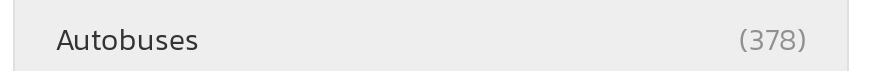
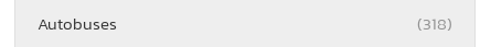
[739,15,807,61] (378) -> [417,10,452,36] (318)

